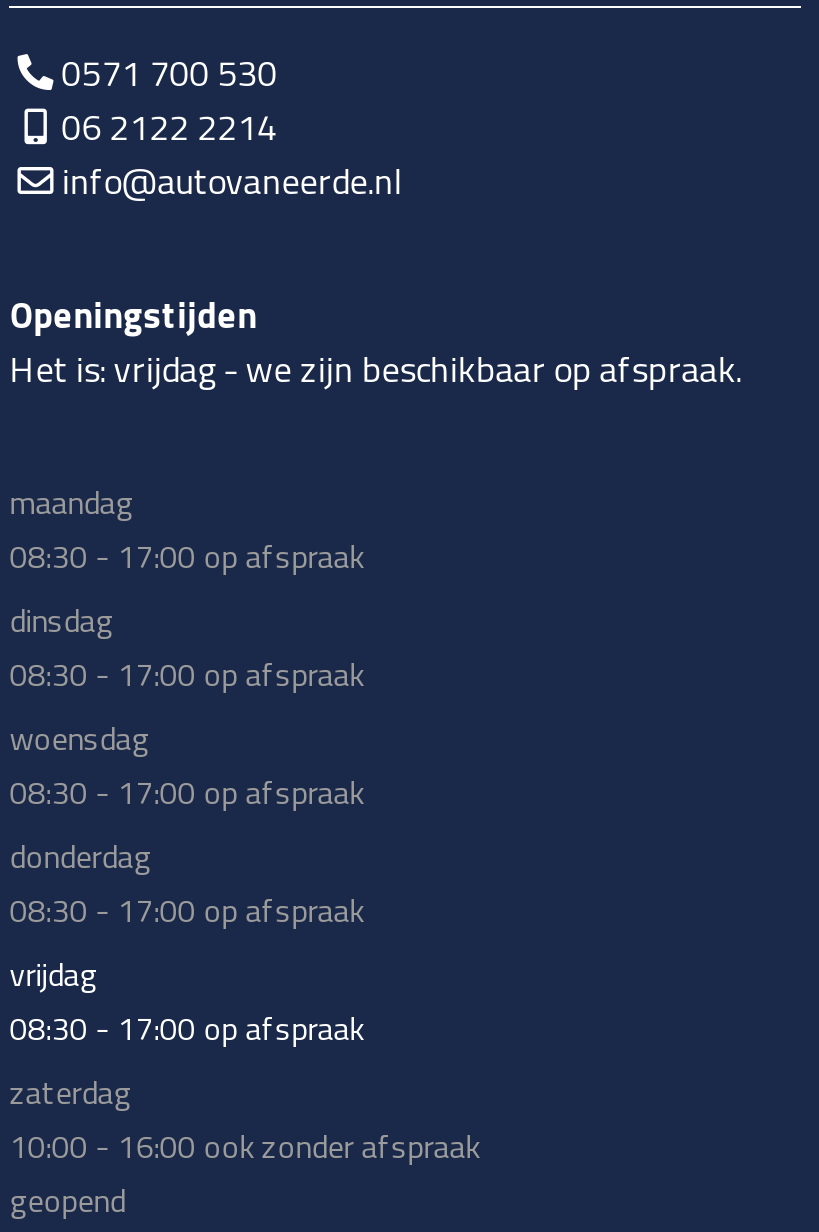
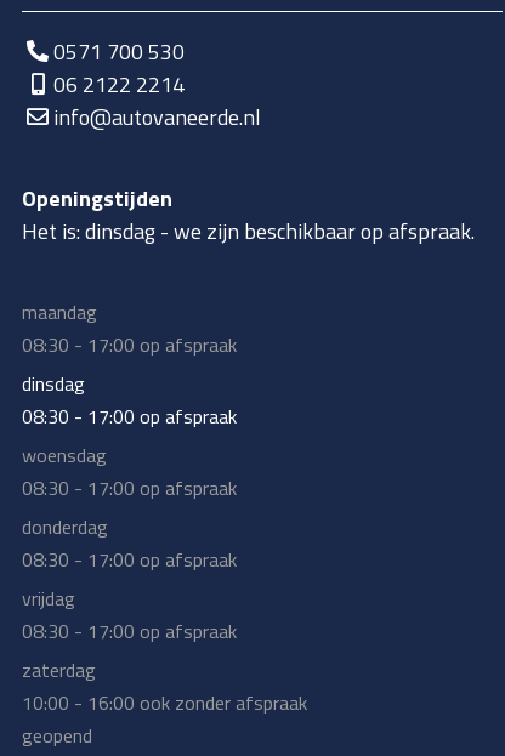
[9,342,741,396] Het is: vrijdag- we zijn beschikbaar op afspraak. -> [22,215,475,248] Het is: dinsdag- we zijn beschikbaar op afspraak.

